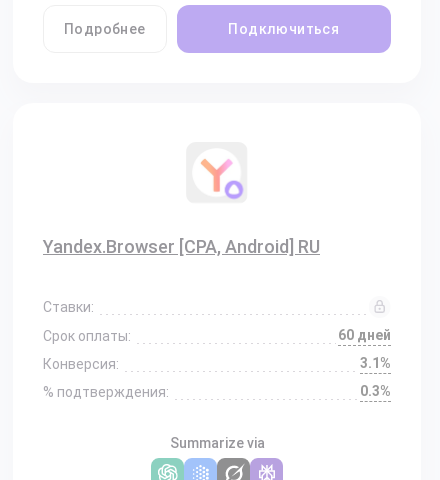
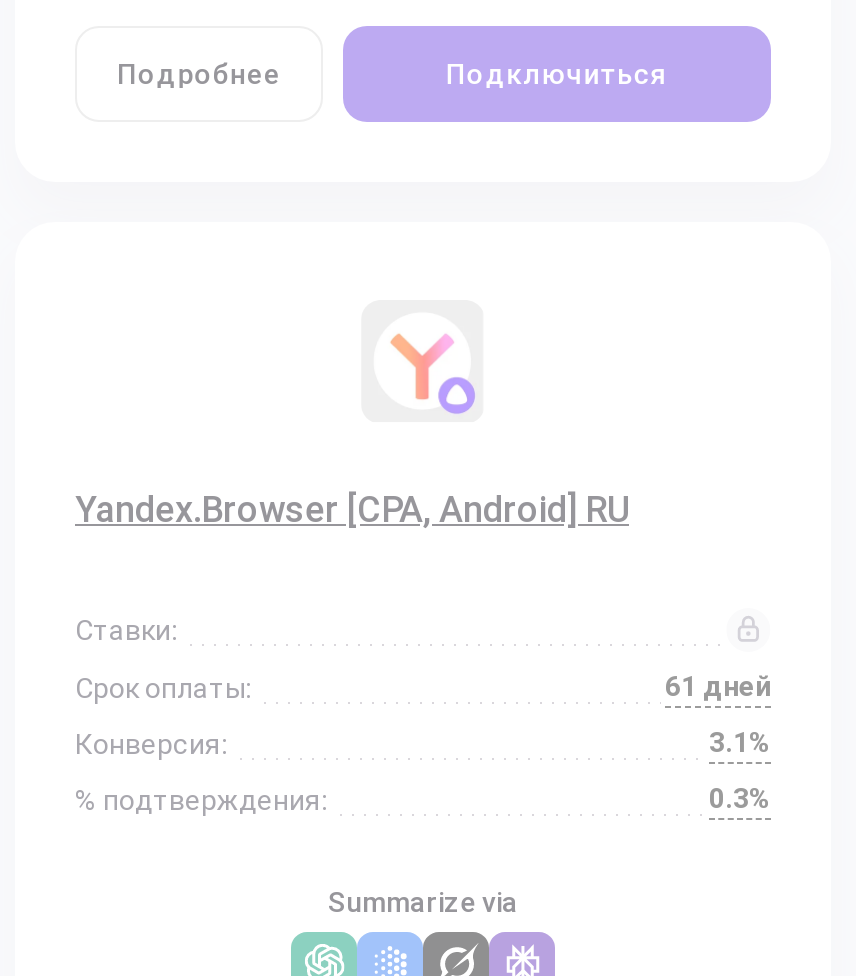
[338,327,391,343] 60 дней -> [665,670,771,702] 61 дней

